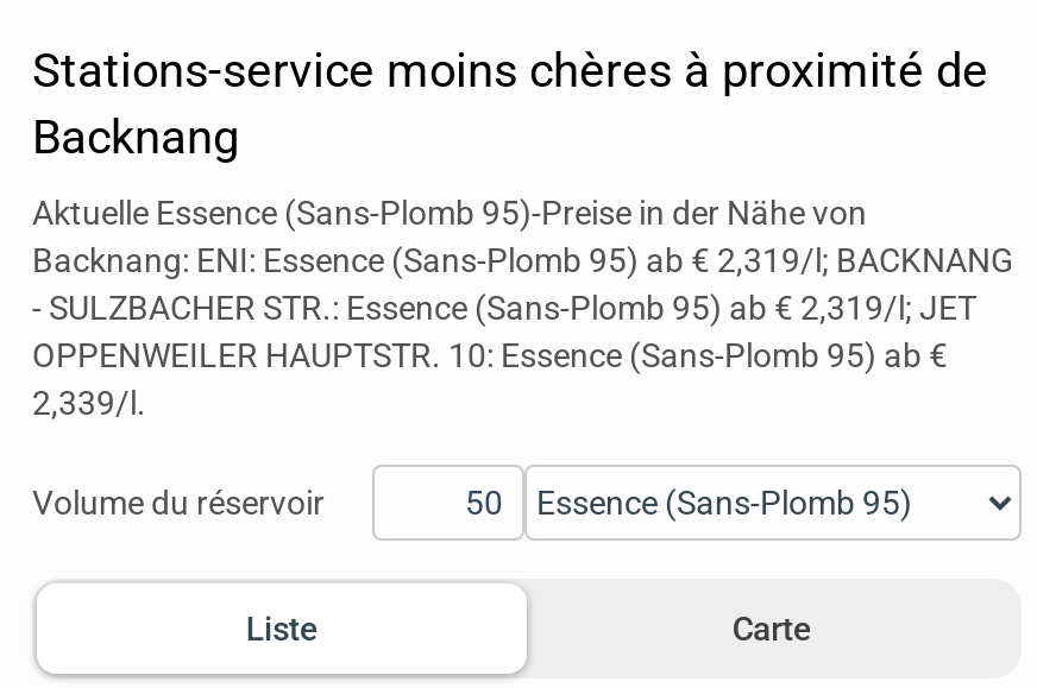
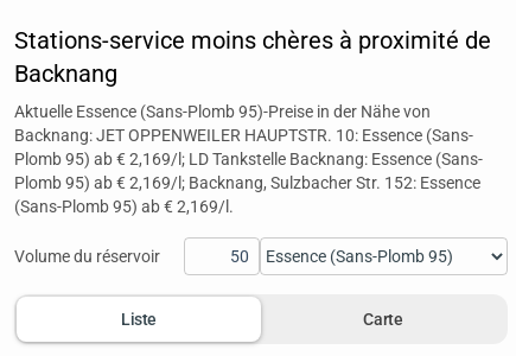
[32,241,1014,422] Backnang: ENI: Essence (Sans-Plomb 95) ab € 2,319/l; BACKNANG | - SULZBACHER STR.: Essence (Sans-Plomb 95) ab € 2,319/l; JET | OPPENWEILER HAUPTSTR. 10: Essence (Sans-Plomb 95) ab € | 2,339/l. -> [14,126,483,216] Backnang: JET OPPENWEILER HAUPTSTR. 10: Essence (Sans- | Plomb 95) ab € 2,169/l; LD Tankstelle Backnang: Essence (Sans- | Plomb 95) ab € 2,169/l; Backnang, Sulzbacher Str. 152: Essence | (Sans-Plomb 95) ab € 2,169/l.

